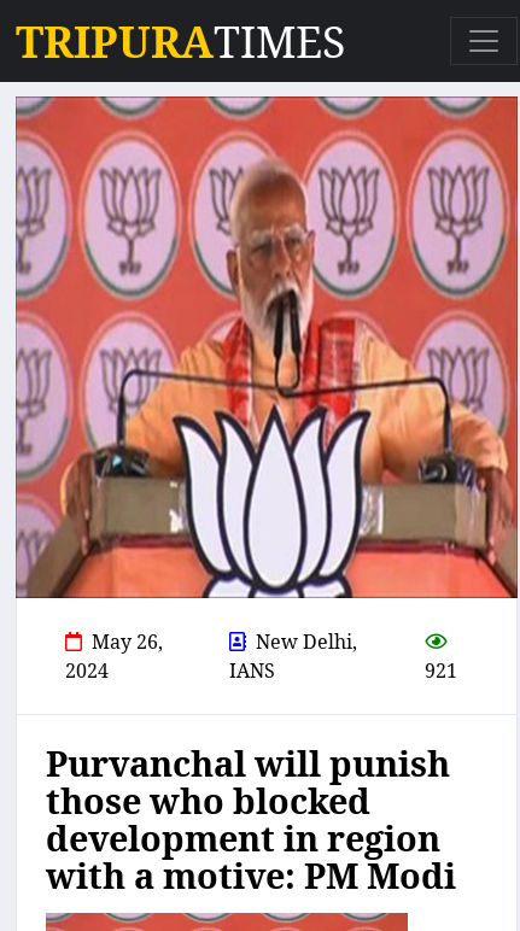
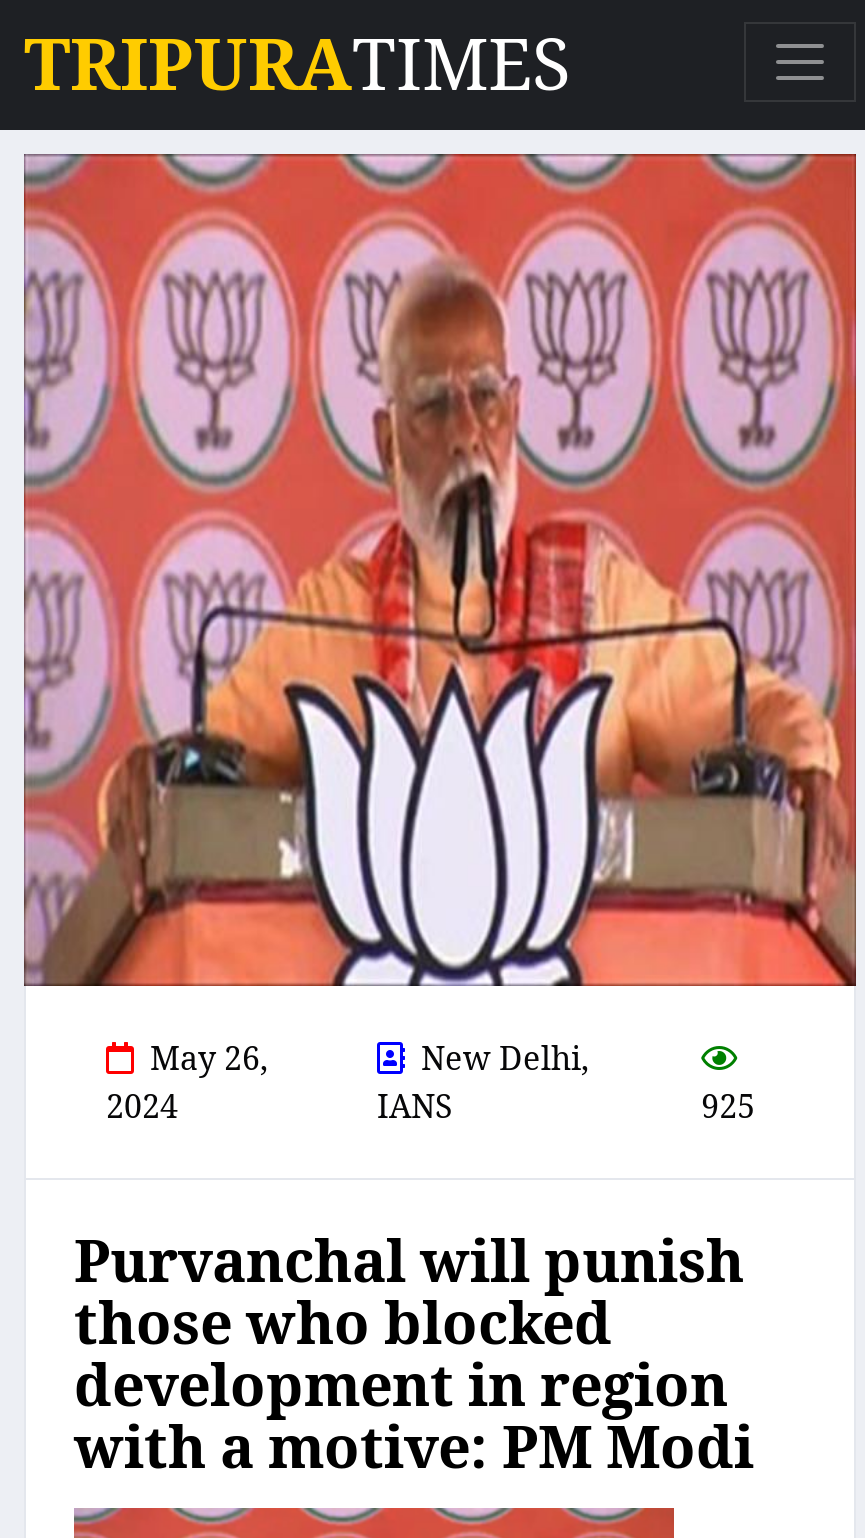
[424,657,457,684] 921 -> [701,1084,755,1128] 925

